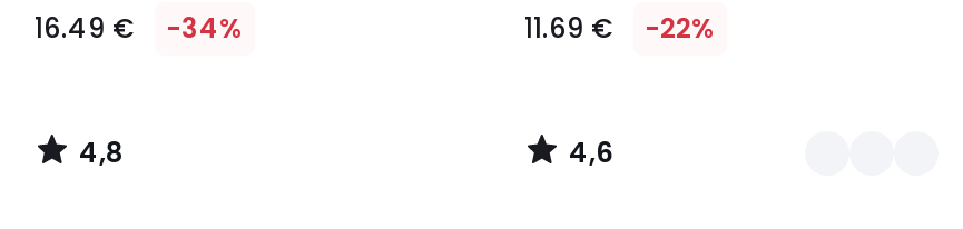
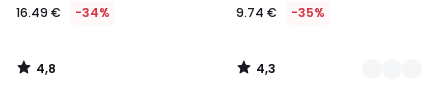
[524,9,613,47] 11.69 € -> [236,4,277,21] 9.74 €
[645,9,716,47] -22% -> [291,4,325,21] -35%
[569,133,613,171] 4,6 -> [256,60,276,77] 4,3

